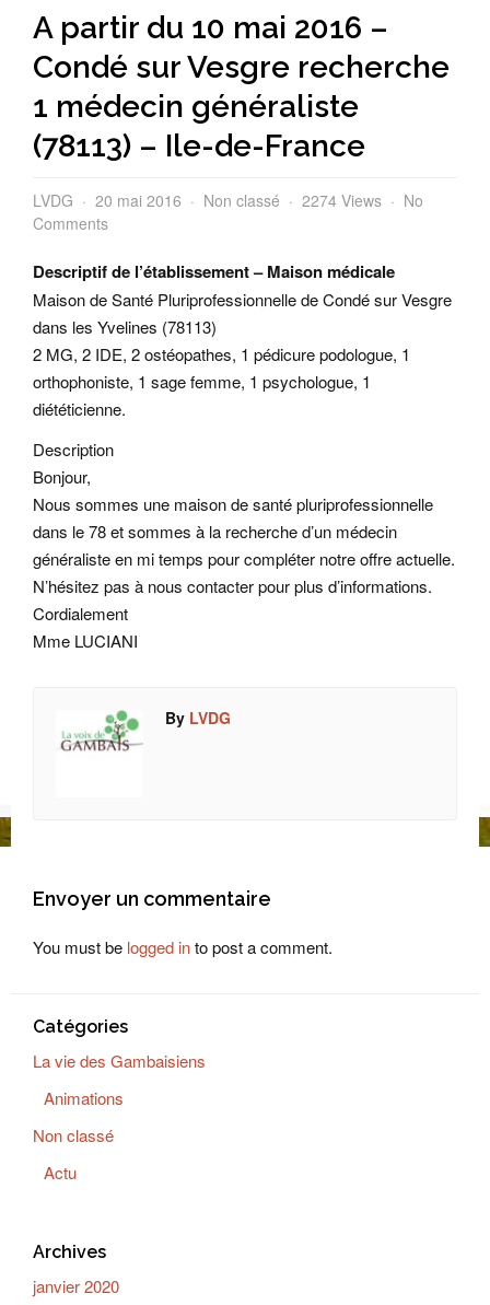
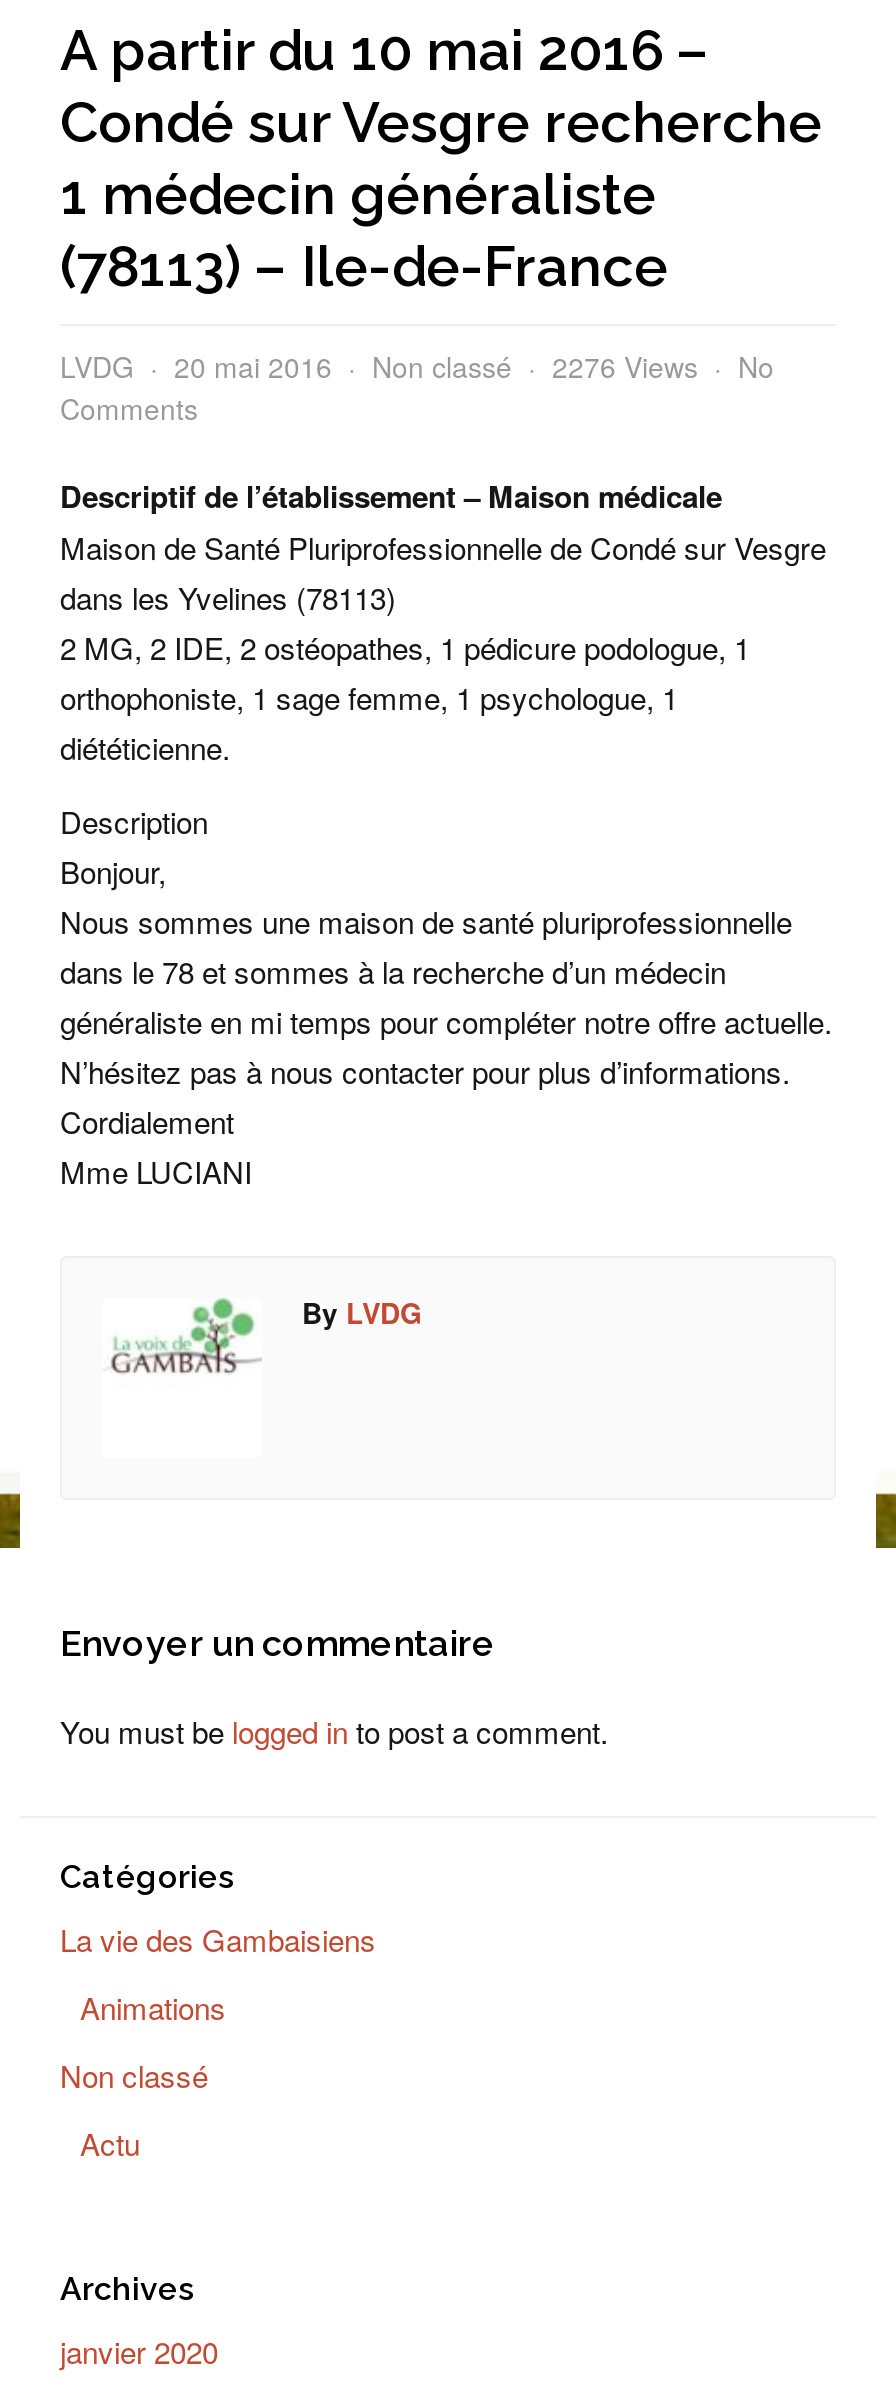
[33,189,423,211] LVDG 20 mai 2016 Non classé 2274 Views No -> [60,346,774,386] LVDG 20 mai 2016 Non classé 2276 Views No

